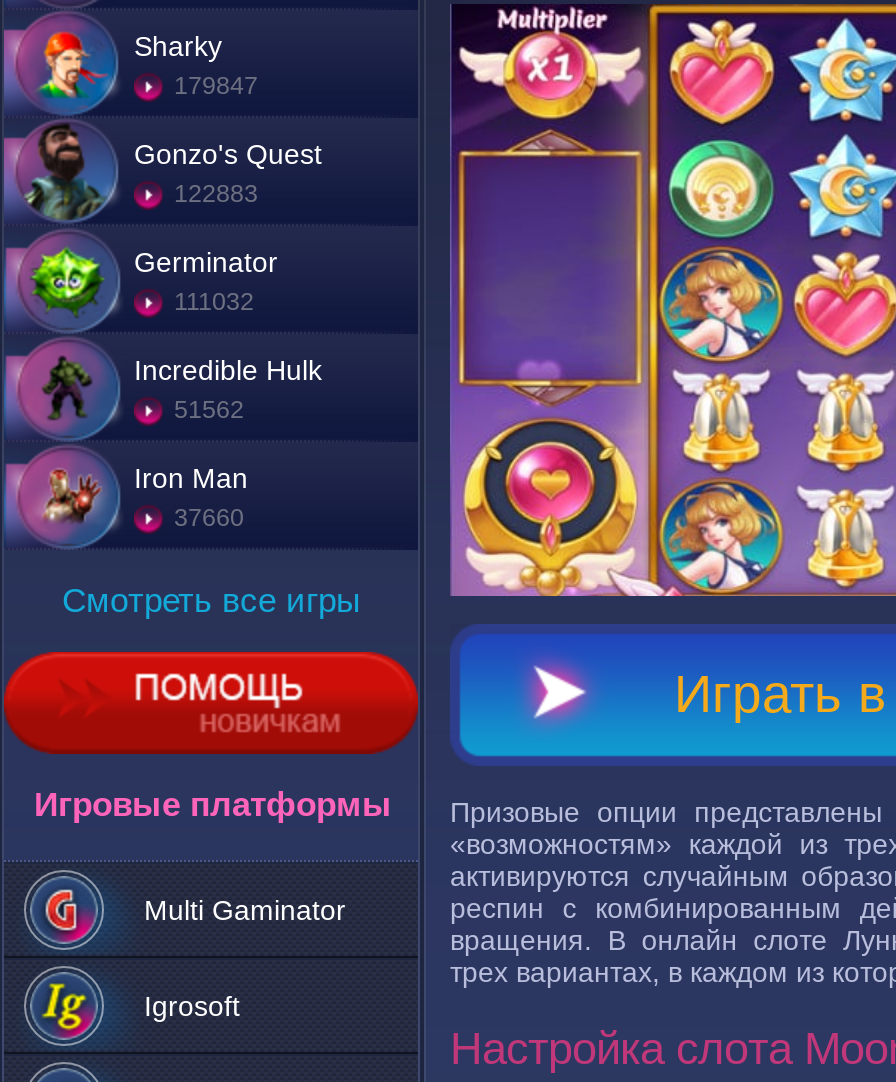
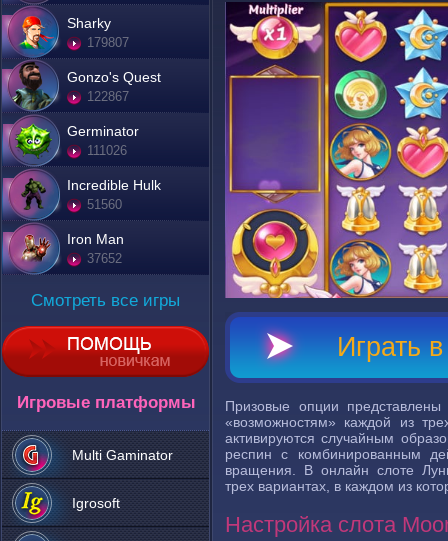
[174,71,258,99] 179847 -> [87,36,129,50] 179807
[174,179,258,207] 122883 -> [87,90,129,104] 122867
[174,287,254,315] 111032 -> [87,144,127,158] 111026
[174,395,244,423] 51562 -> [87,198,122,212] 51560
[174,503,244,531] 37660 -> [87,252,122,266] 37652

